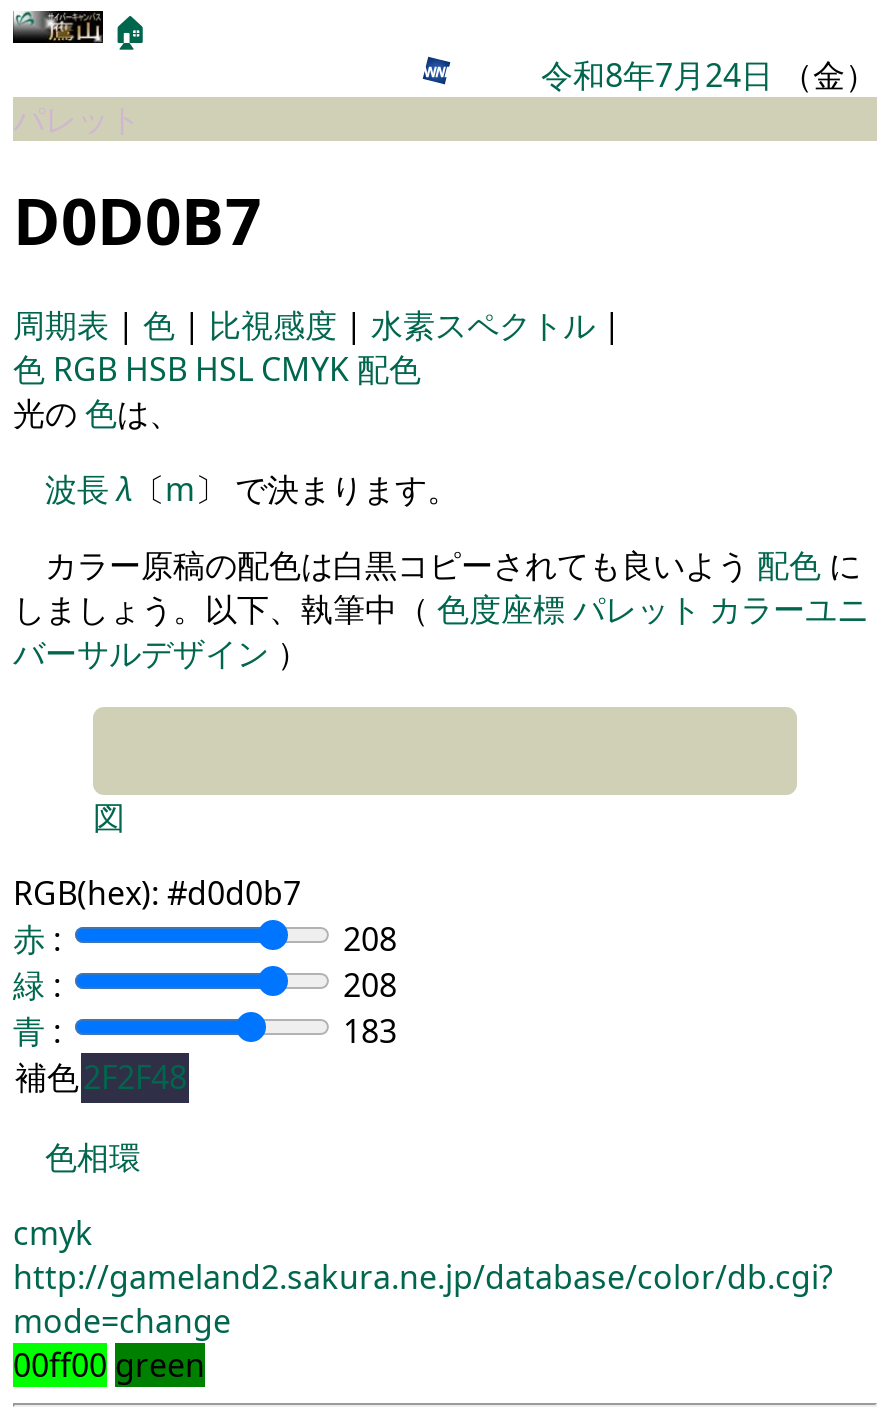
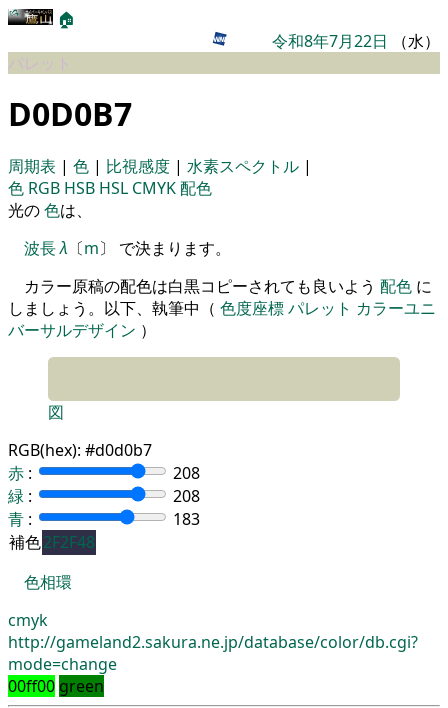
[541,53,877,97] 令和8年7月24日（金） -> [272,30,440,52] 令和8年7月22日（水）

